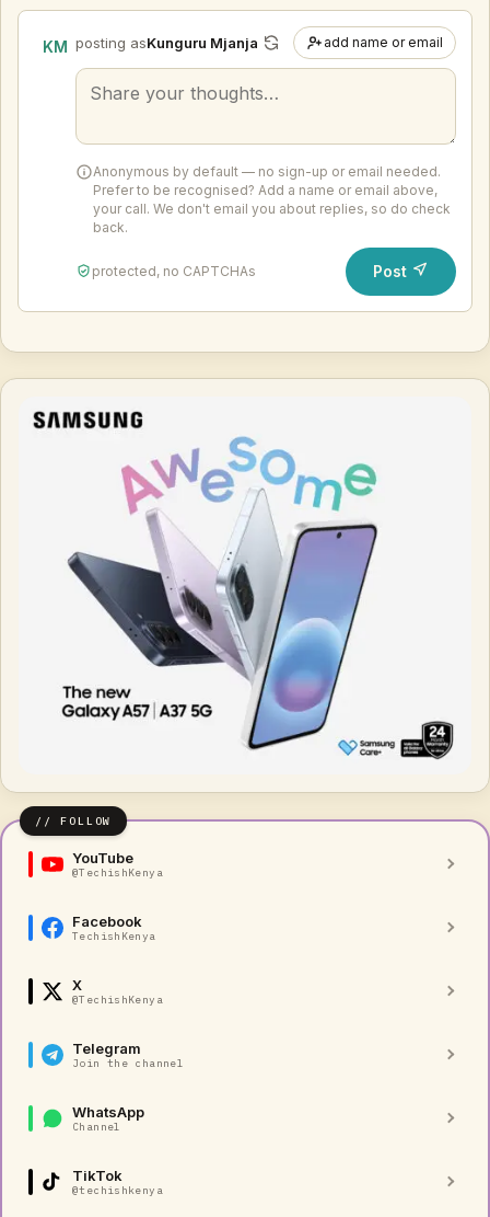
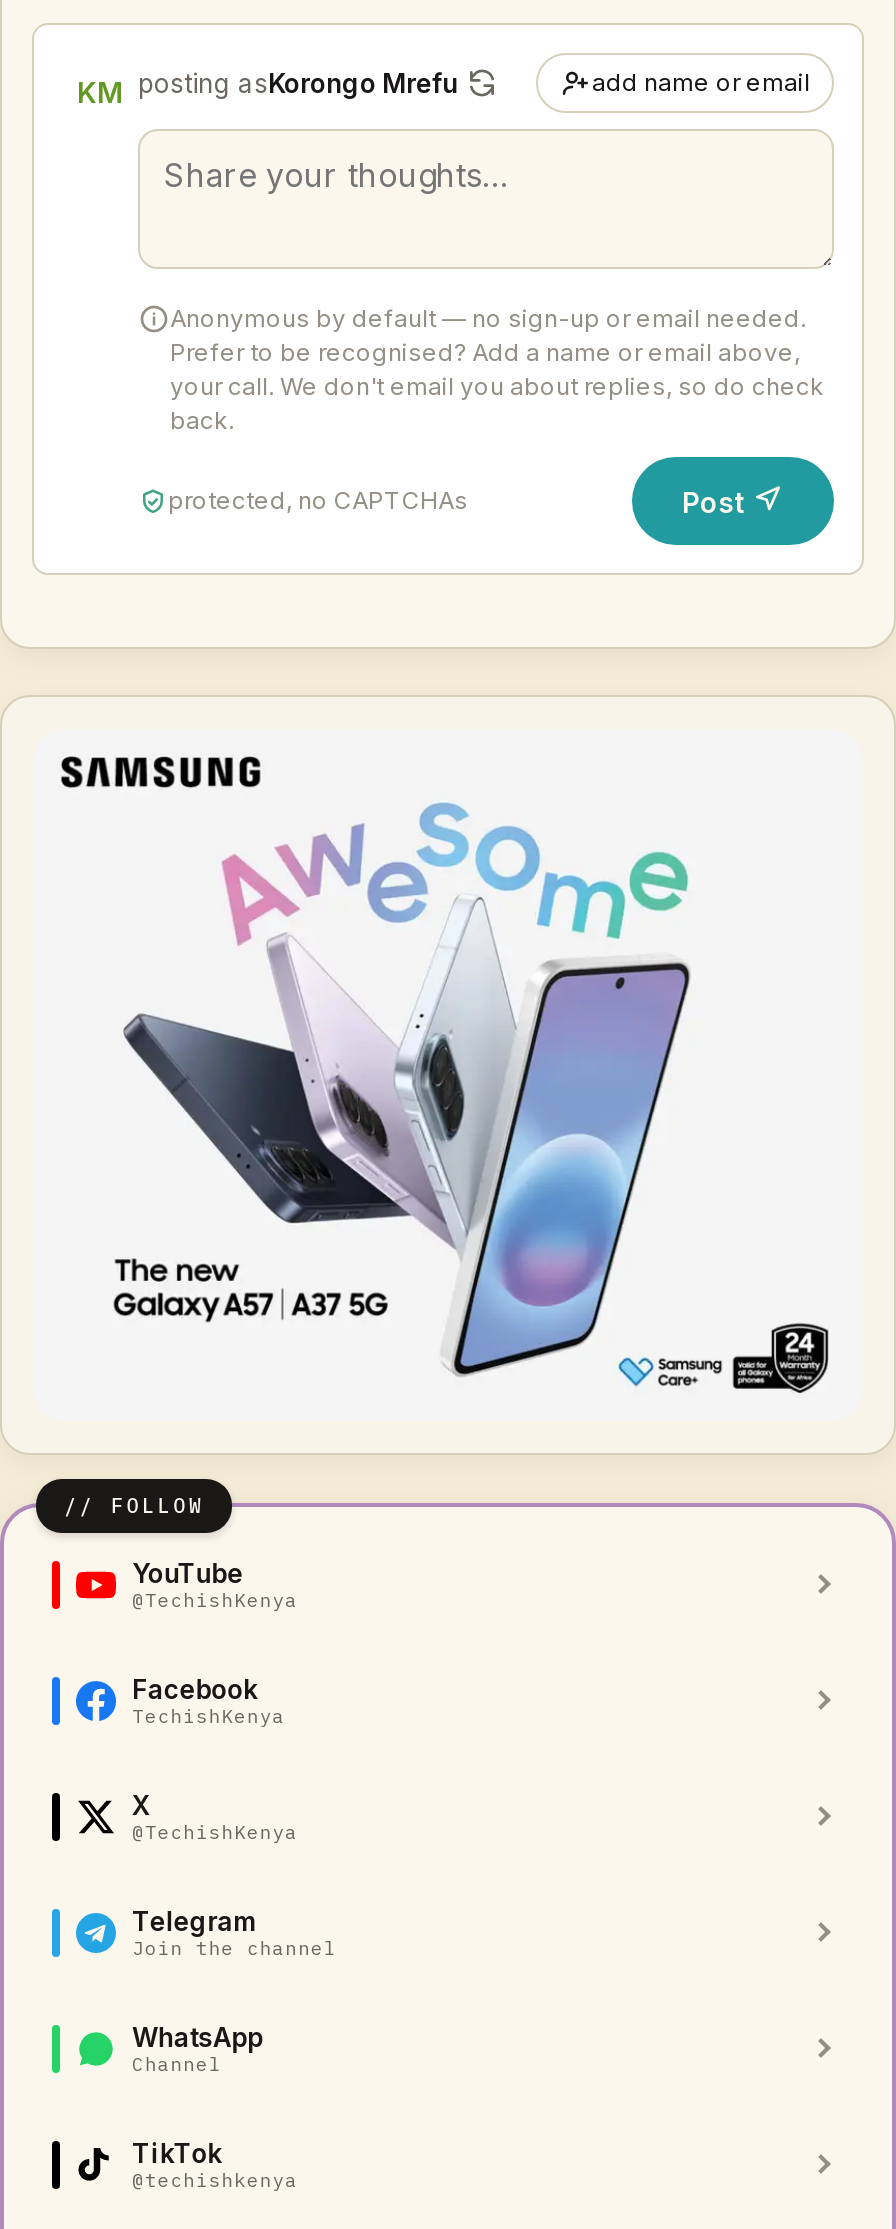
[42,34,258,56] KM posting asKunguru Mjanja -> [77,67,458,108] KM posting asKorongo Mrefu

